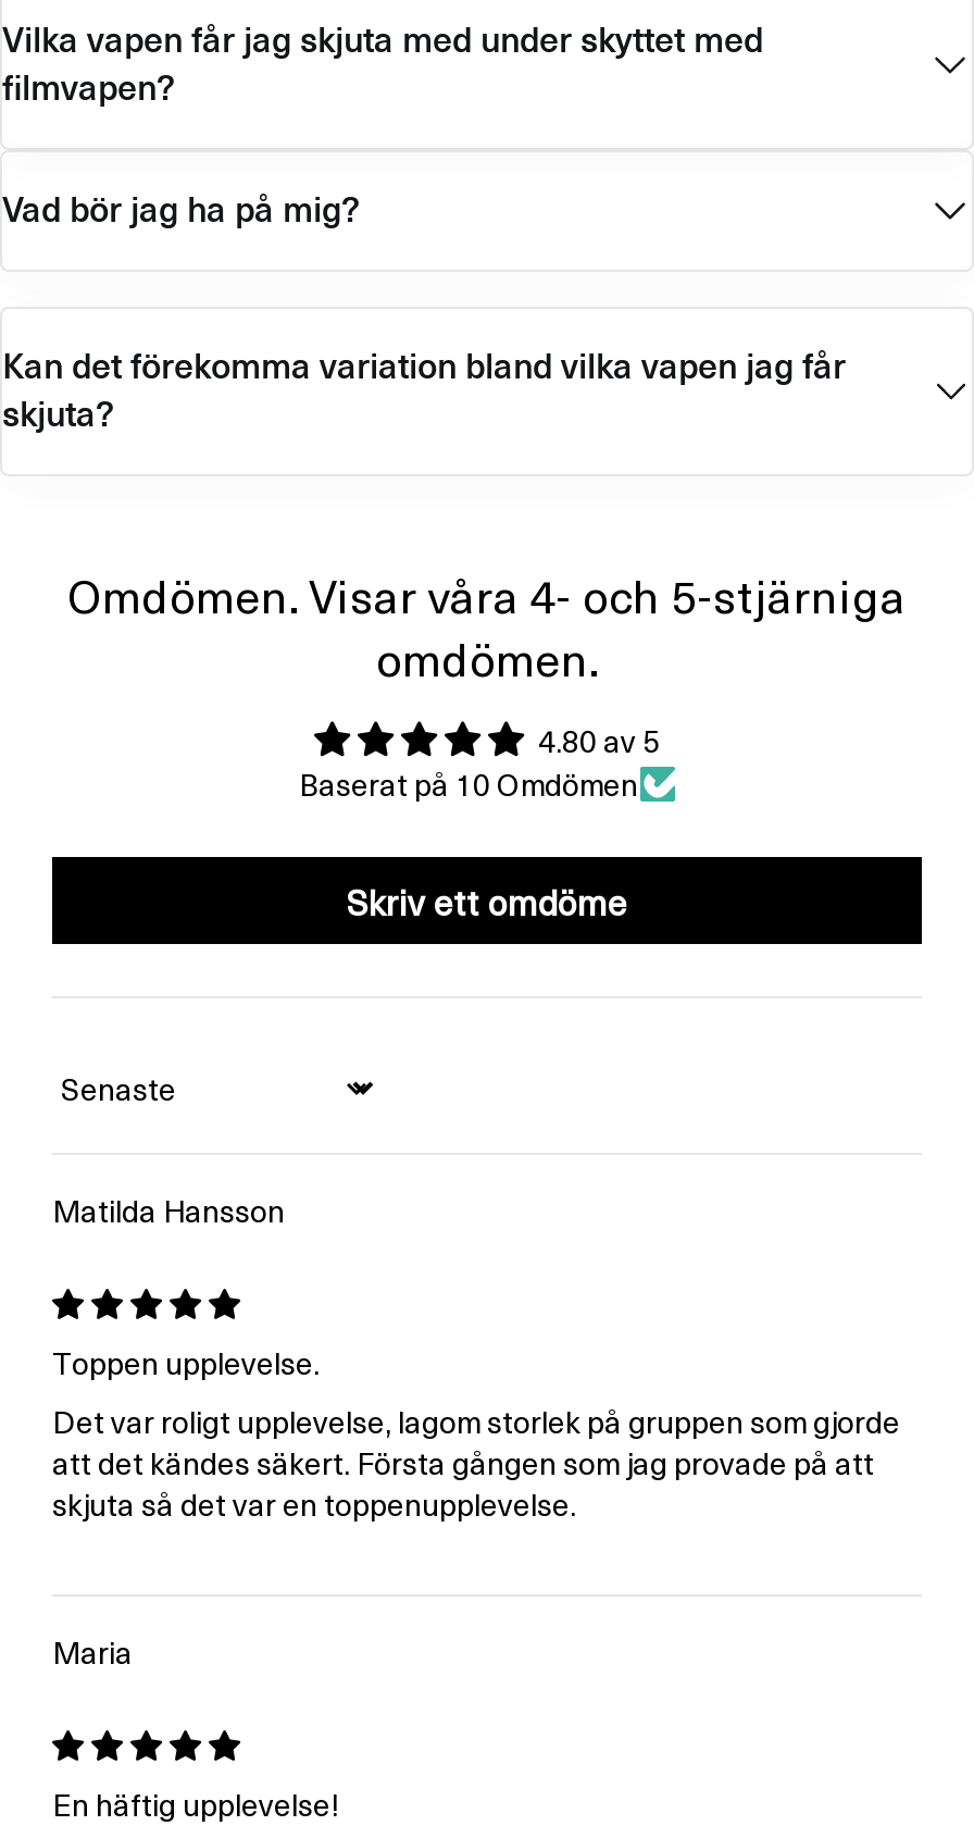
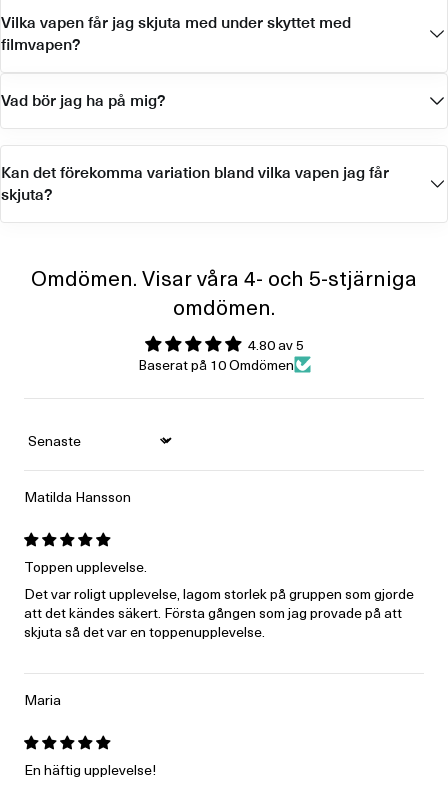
[347,874,627,927] Skriv ett omdöme -> none

